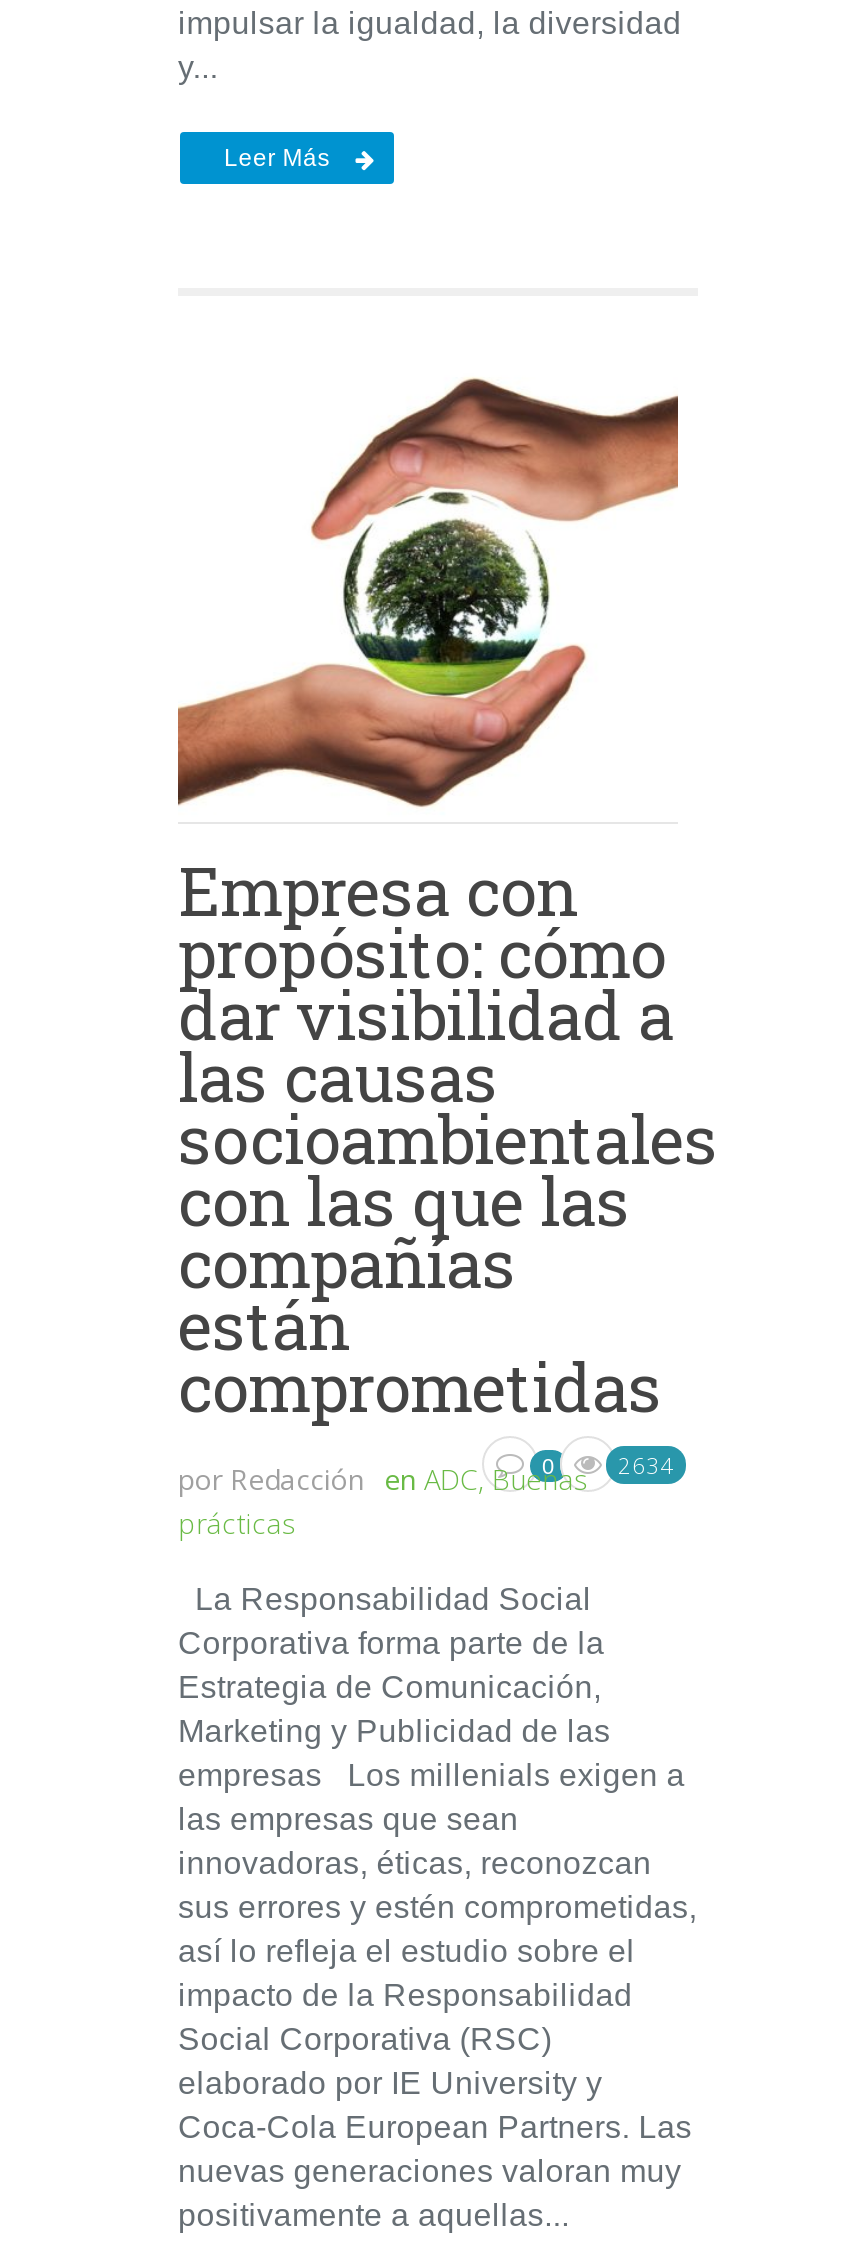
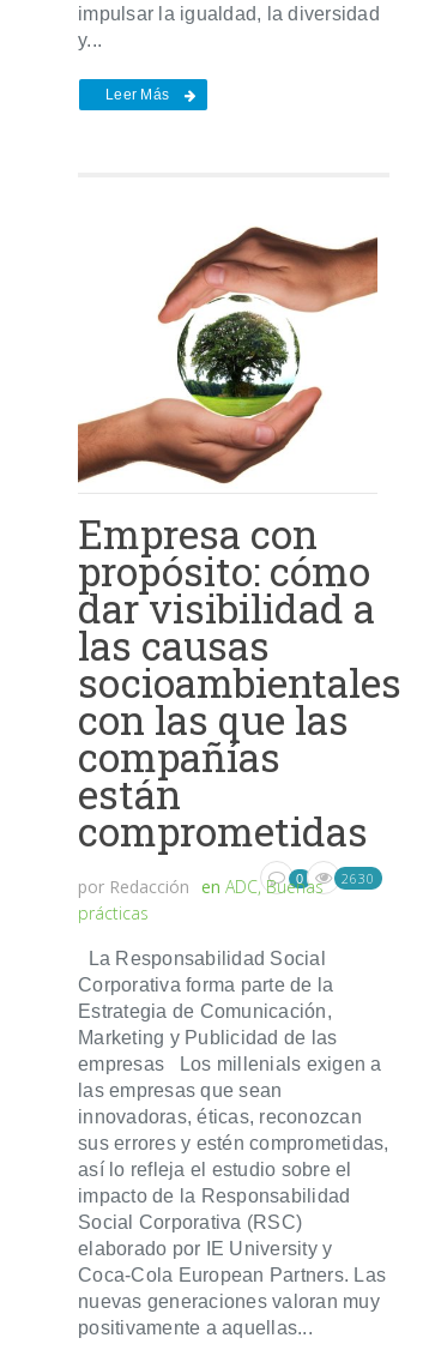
[618,1451,674,1481] 2634 -> [342,870,375,888] 2630

